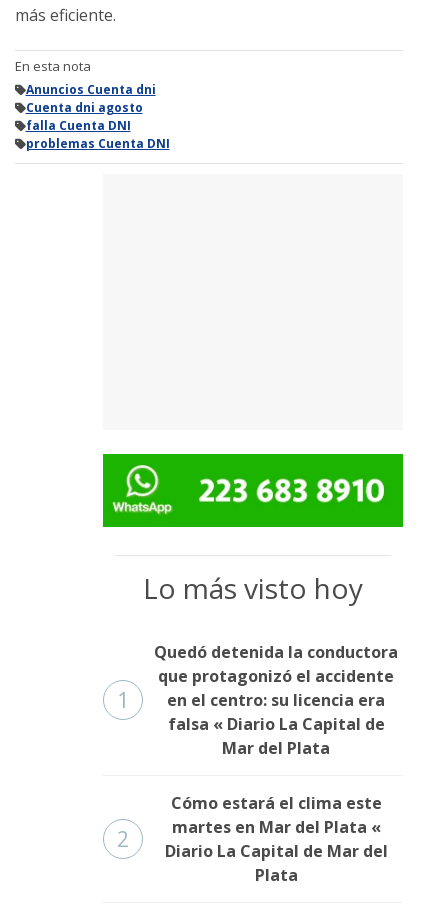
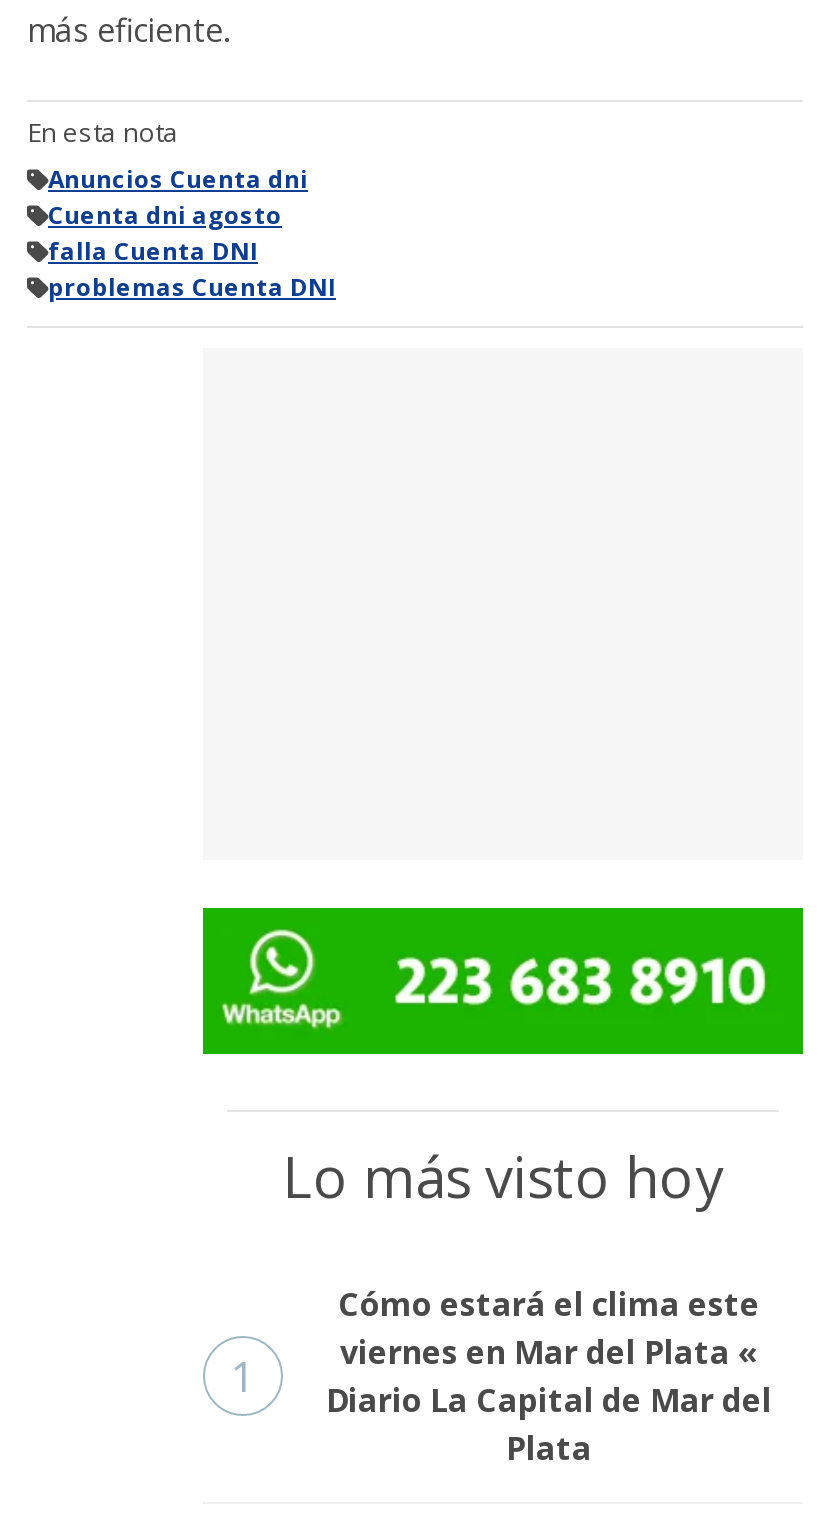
[117,641,398,853] Quedó detenida la conductora | que protagonizó el accidente | en el centro: su licencia era | falsa « Diario La Capital de | Mar del Plata | 2 -> none
[171,816,380,838] martes en Mar del Plata « -> [340,1330,758,1374] viernes en Mar del Plata «

